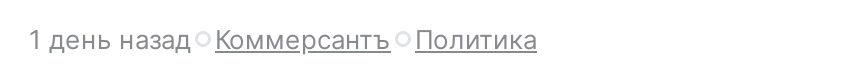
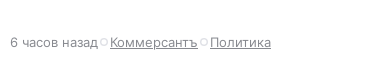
[29,24,537,56] 1 день назад Коммерсантъ Политика -> [10,34,271,50] 6 часов назад Коммерсантъ Политика

